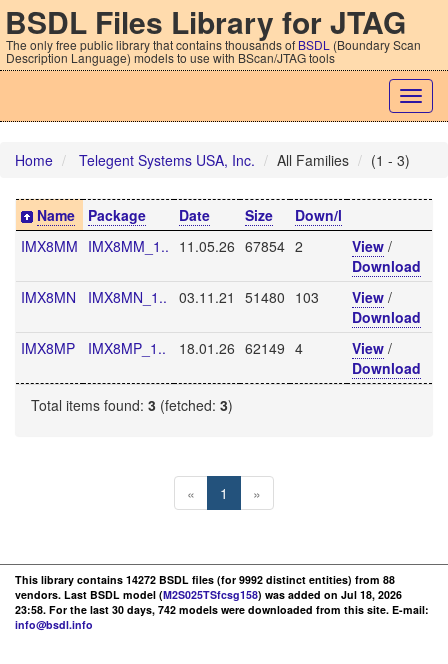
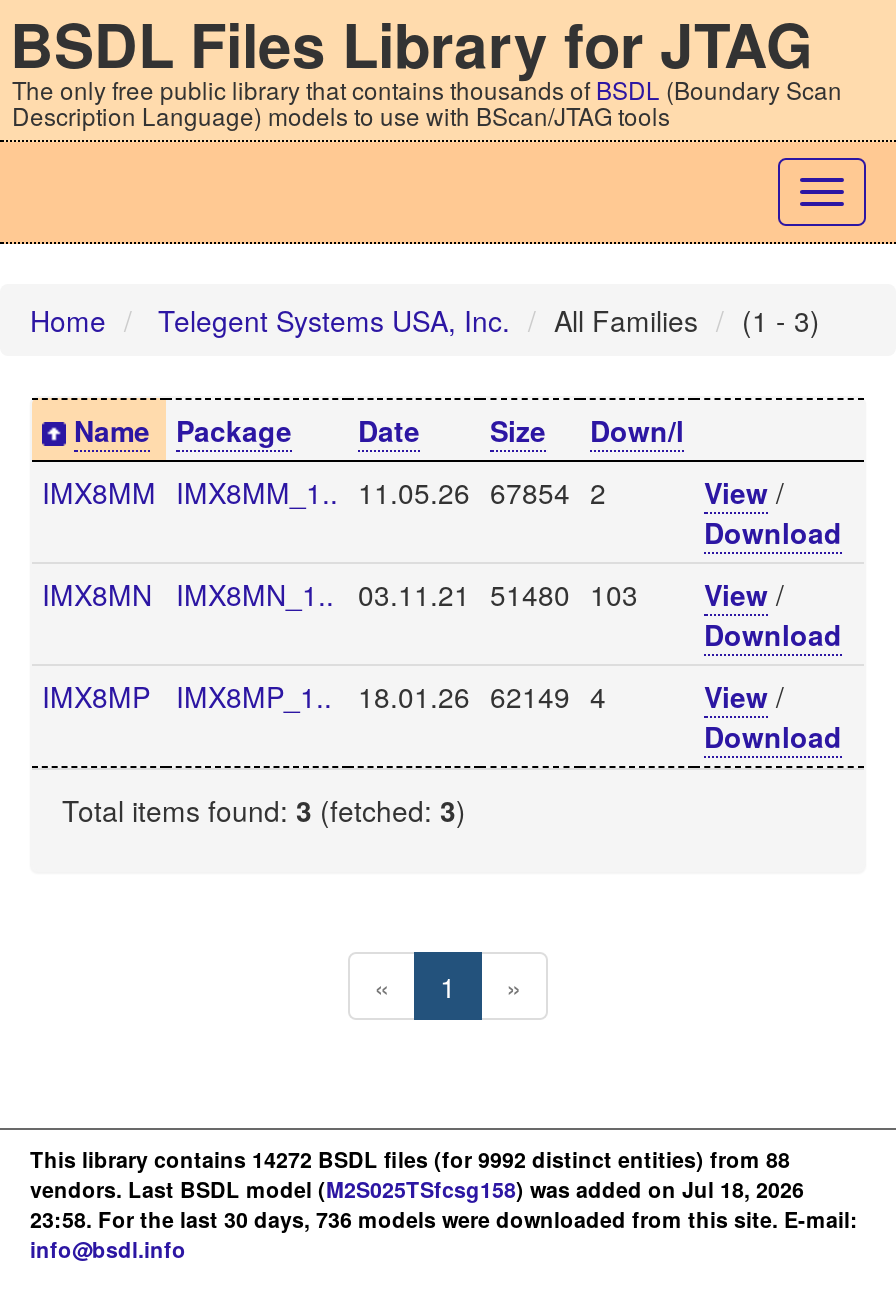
[15,602,429,617] 23:58. For the last 30 days, 742 models were downloaded from this site. E-mail: -> [30,1204,858,1234] 23:58. For the last 30 days, 736 models were downloaded from this site. E-mail:

